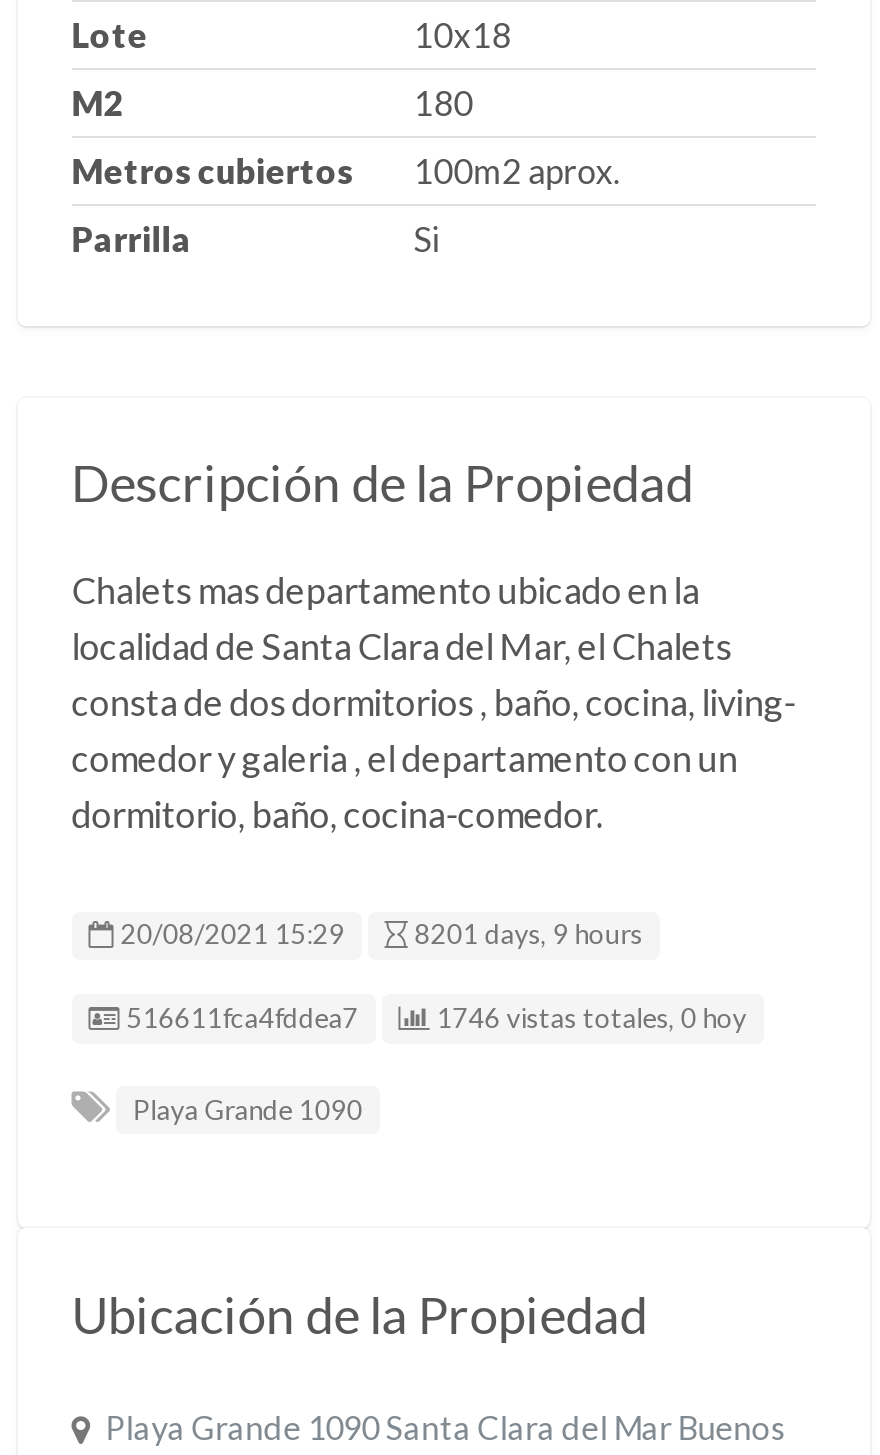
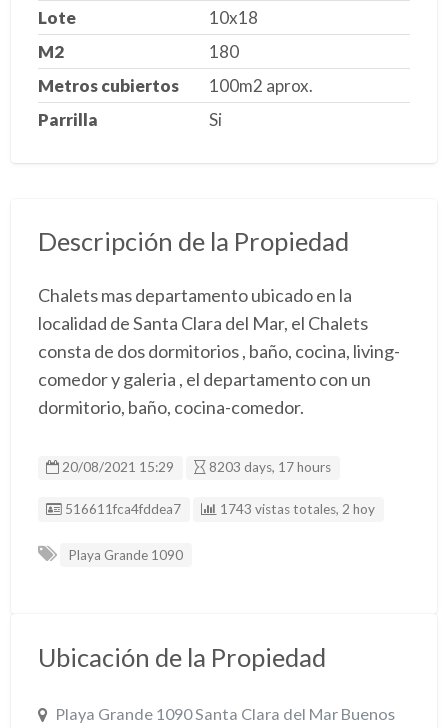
[114,919,642,951] 20/08/2021 15:29 8201 days, 9 hours -> [59,459,331,475] 20/08/2021 15:29 8203 days, 17 hours
[430,1002,746,1034] 1746 vistas totales, 0 hoy -> [217,501,375,517] 1743 vistas totales, 2 hoy

